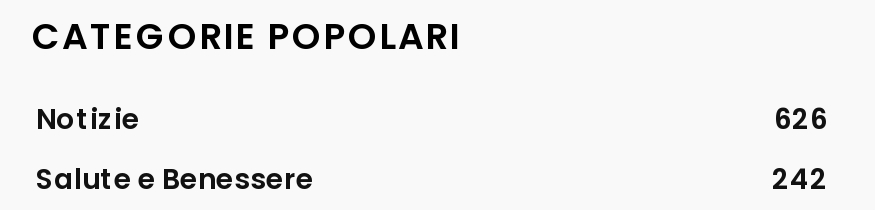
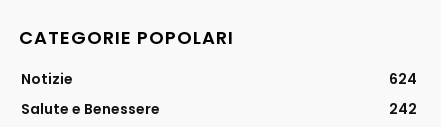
[774,98,828,138] 626 -> [389,69,417,89] 624

